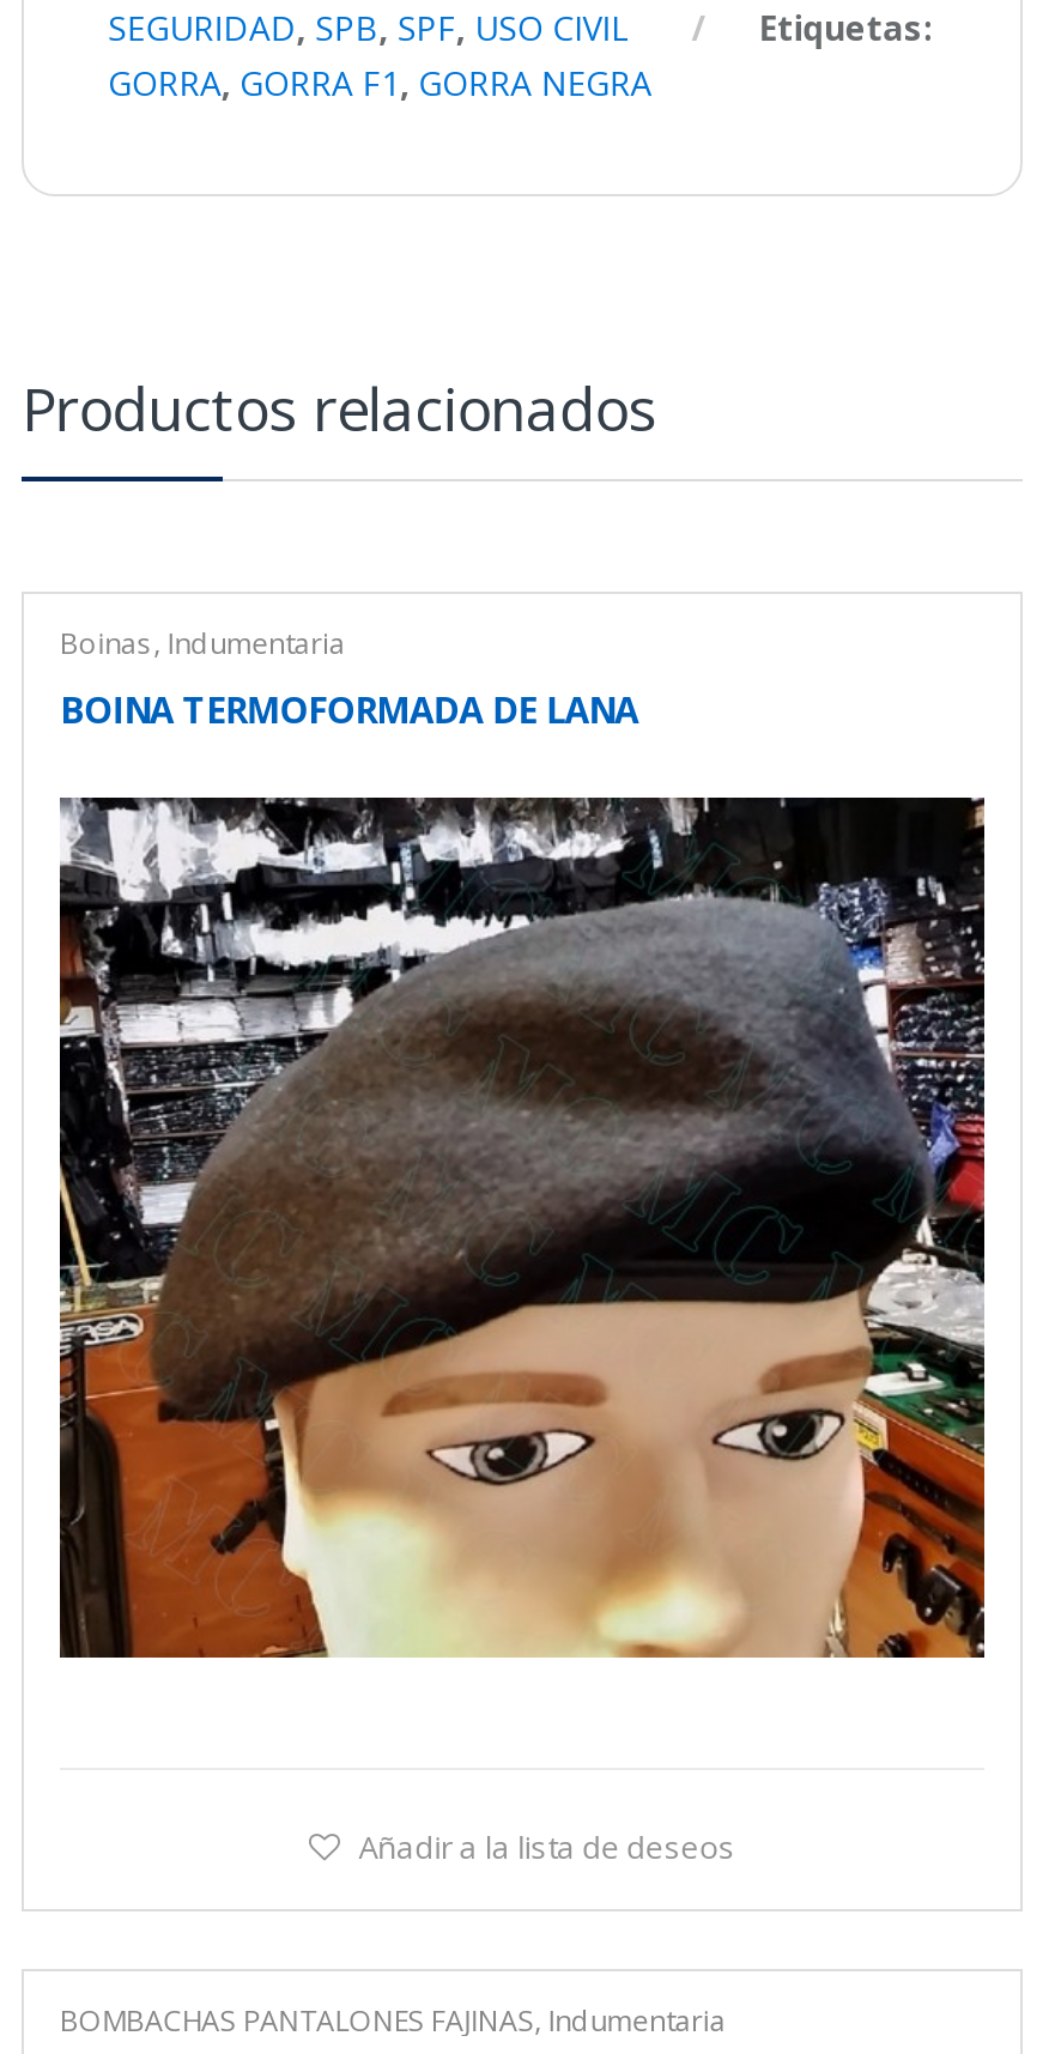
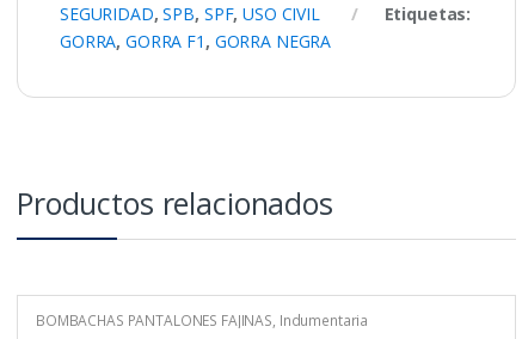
[60,622,638,734] Boinas, Indumentaria | BOINA TERMOFORMADA DE LANA -> none
[57,795,987,1660] [image] -> none
[352,1825,735,1868] Añadir a la lista de deseos -> none

